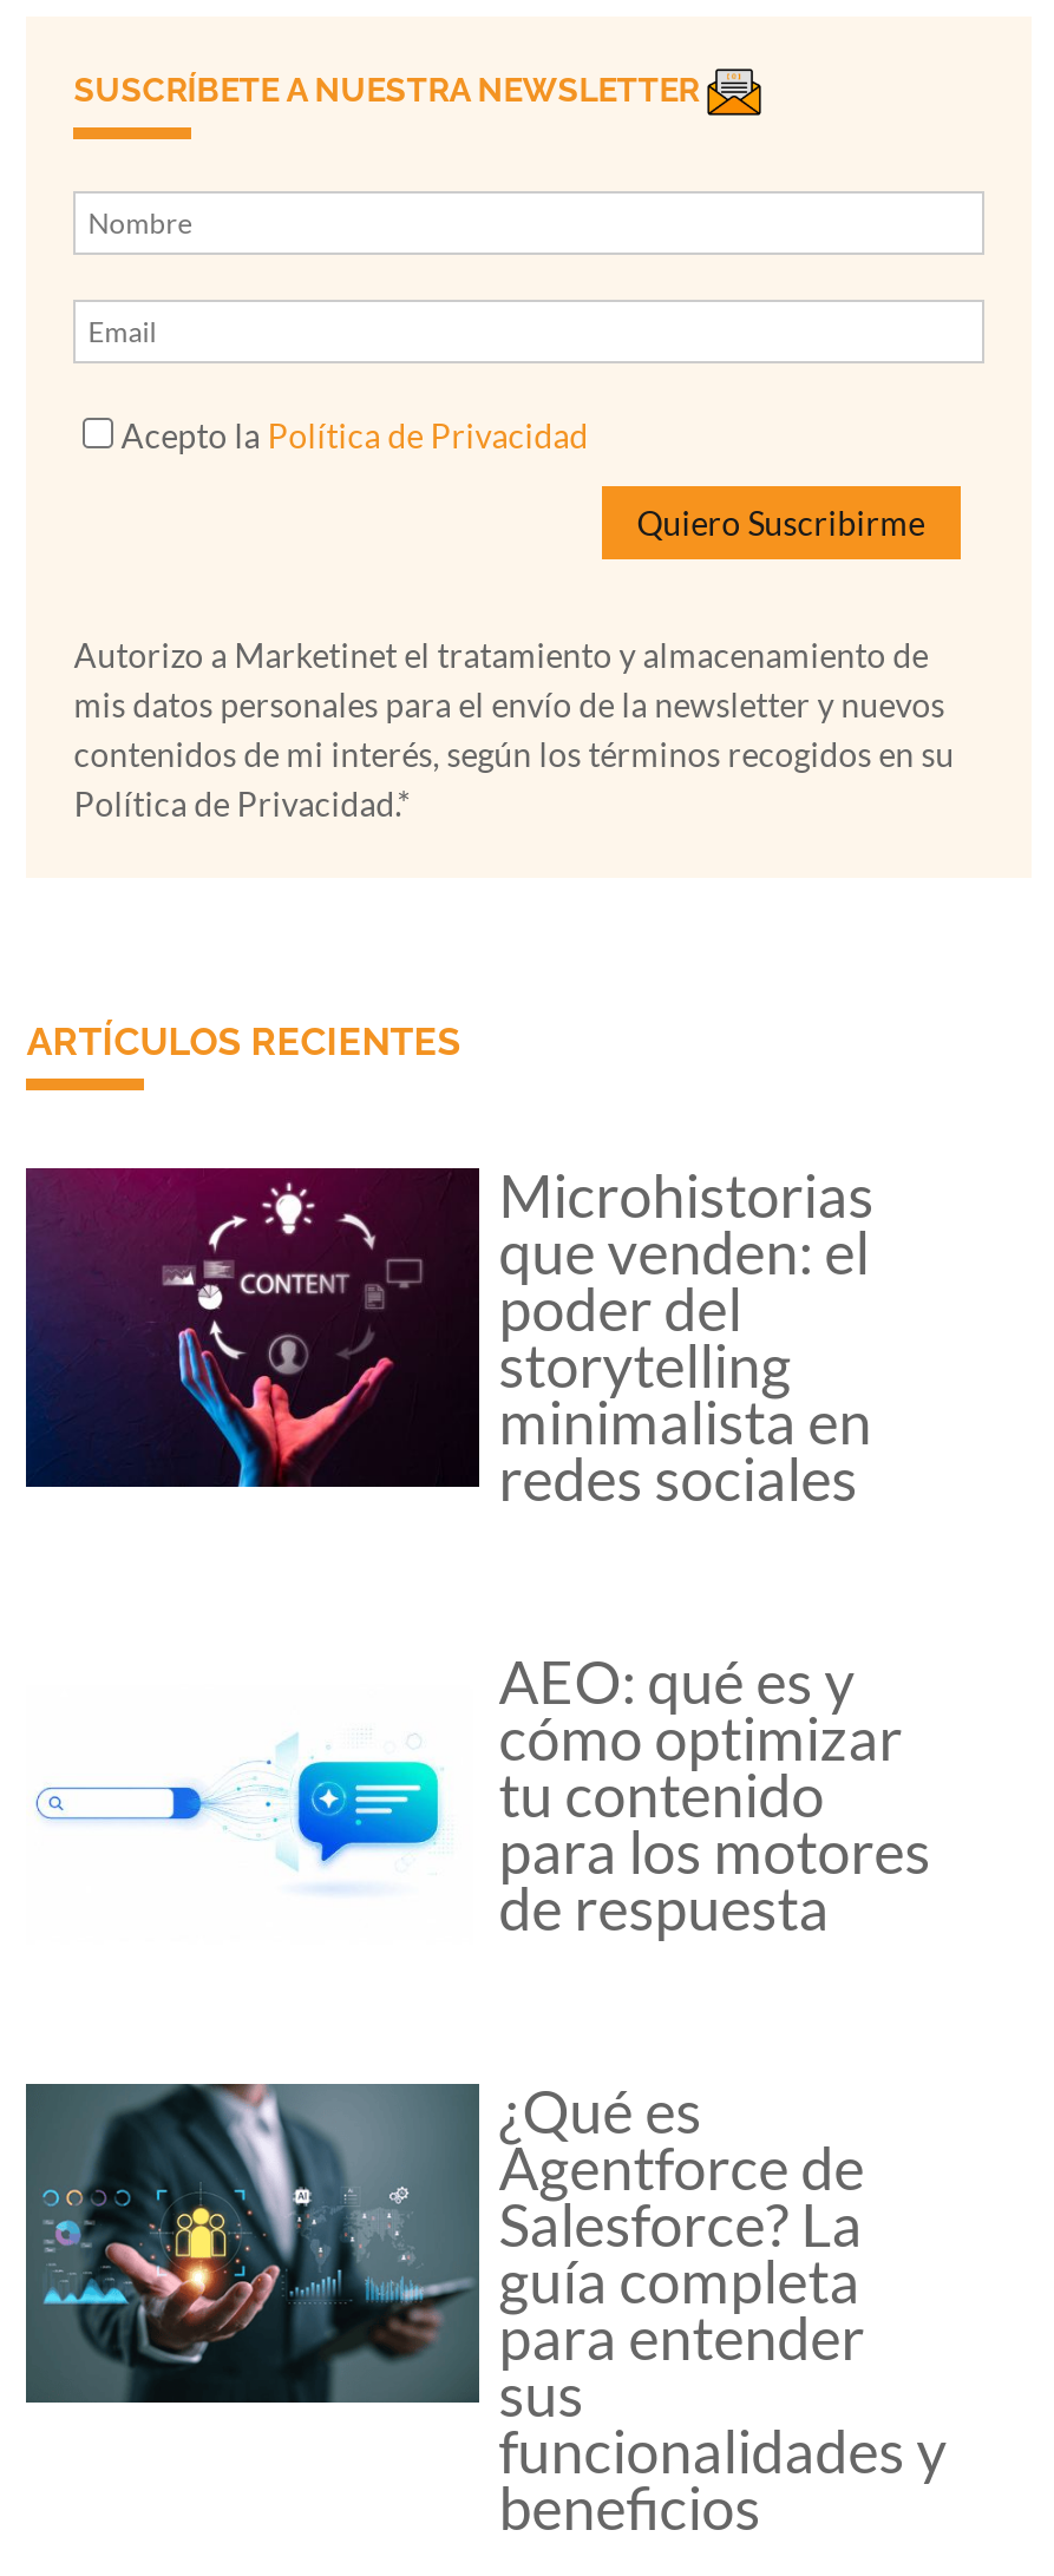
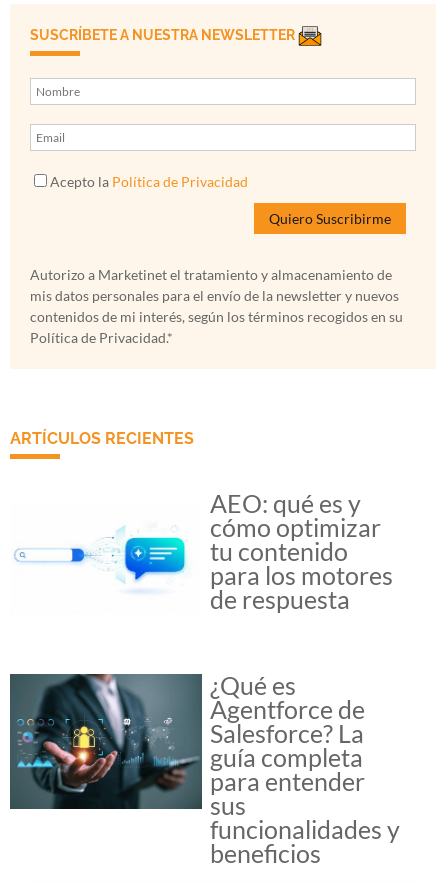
[24,1160,874,1514] [image] | Microhistorias | que venden: el | poder del | storytelling | minimalista en | redes sociales -> none

